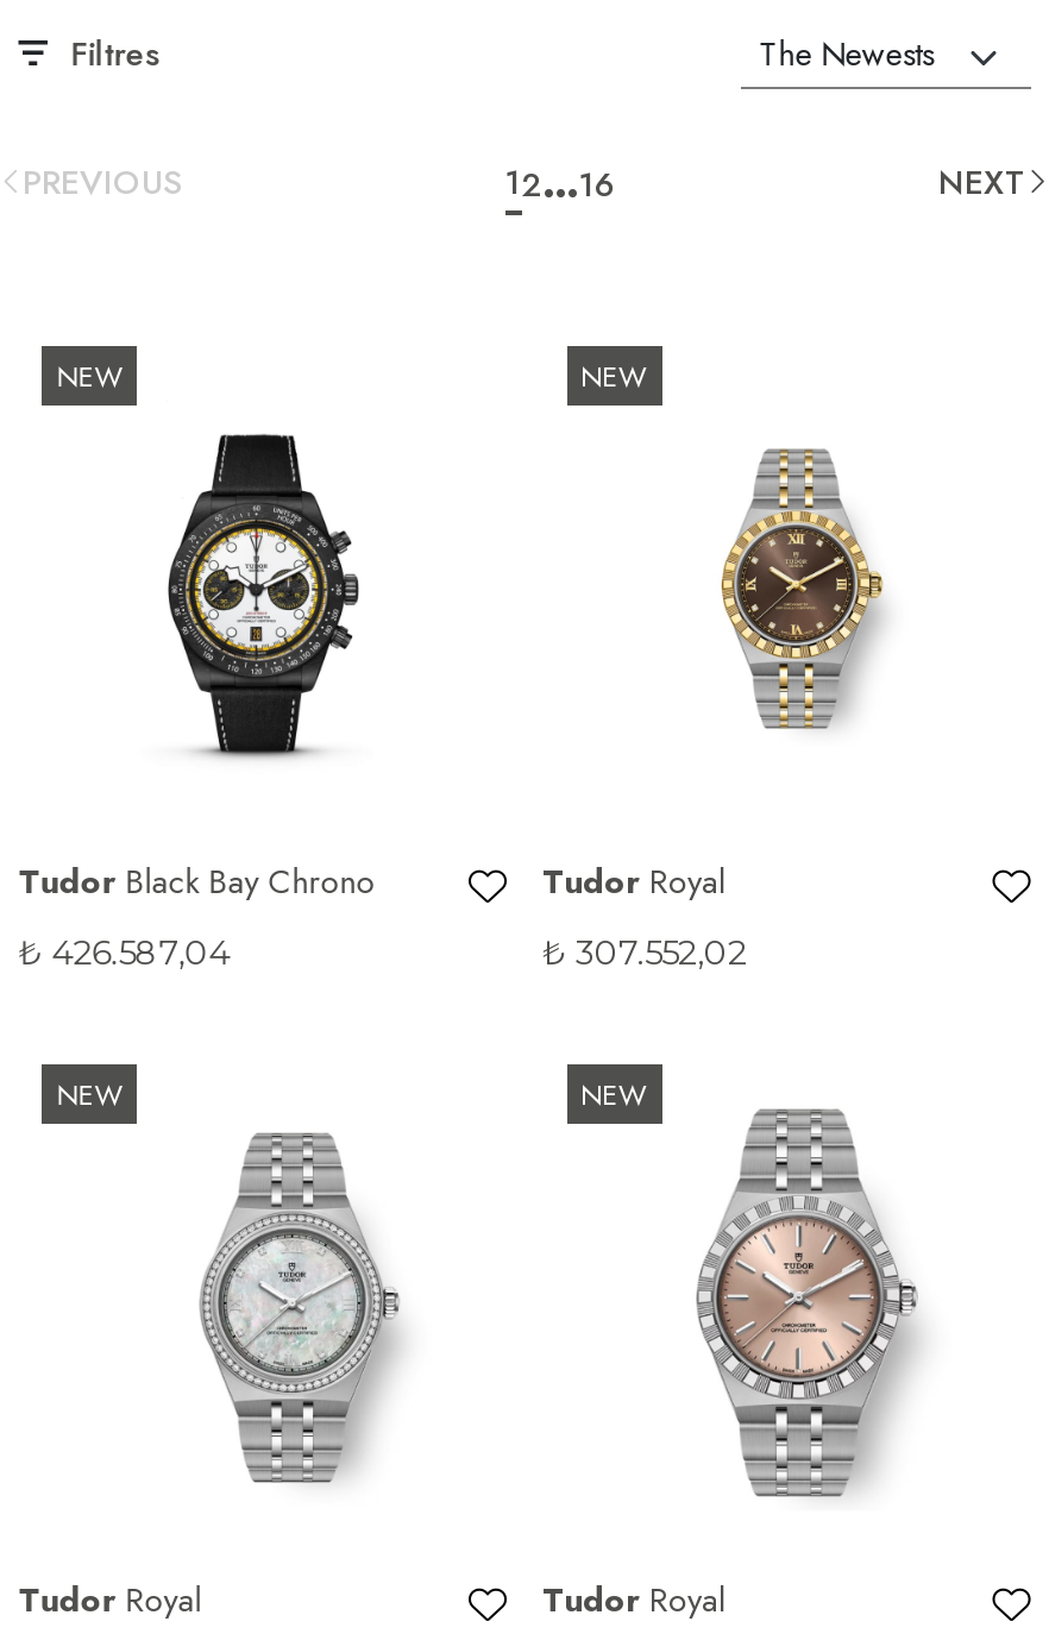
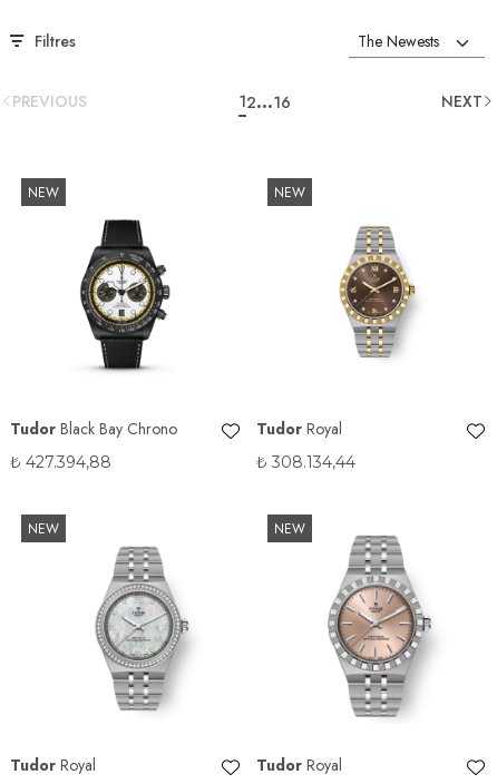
[18,930,230,973] ₺ 426.587,04 -> [10,452,112,472] ₺ 427.394,88
[542,930,747,973] ₺ 307.552,02 -> [256,452,355,472] ₺ 308.134,44

